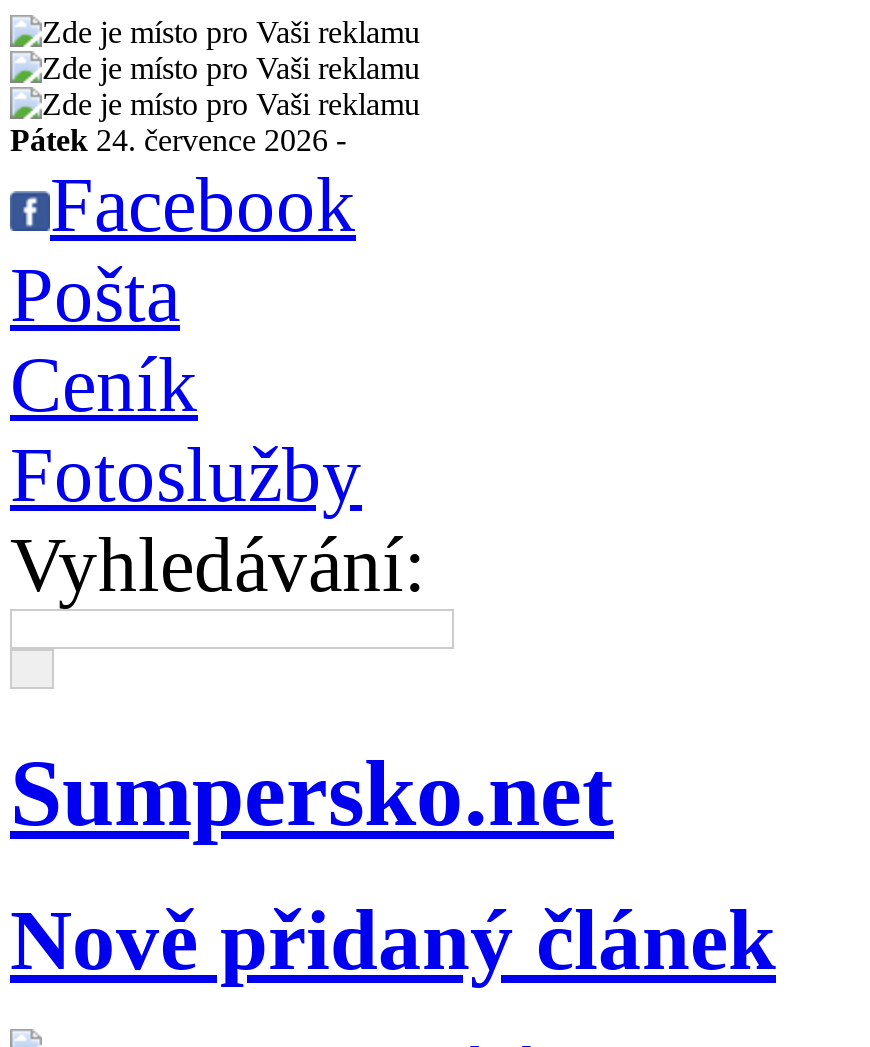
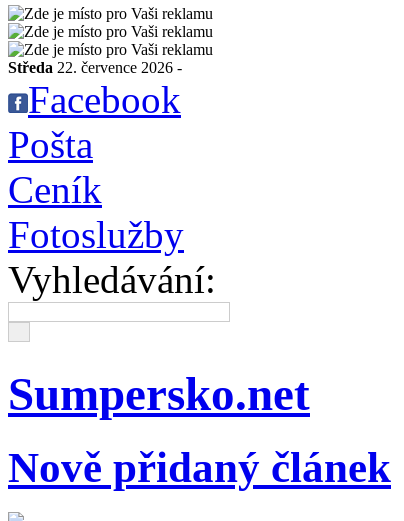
[10,123,346,157] Pátek 24. července 2026 - -> [8,59,182,76] Středa 22. července 2026 -

